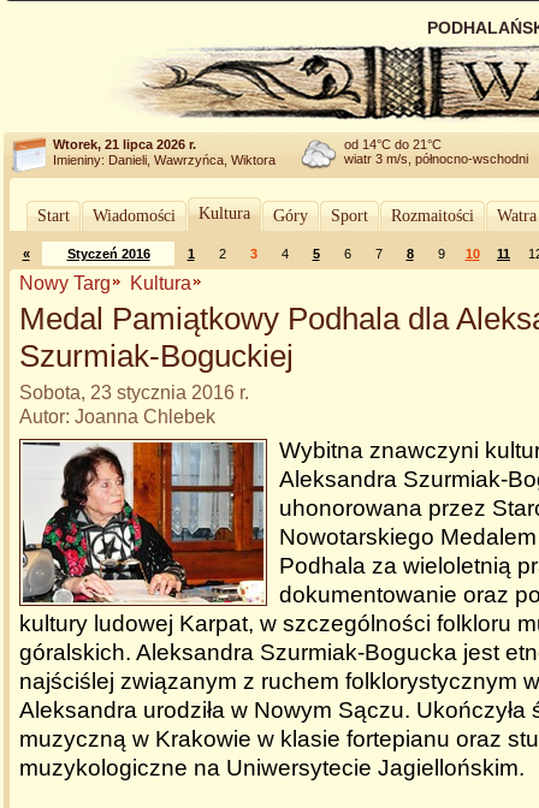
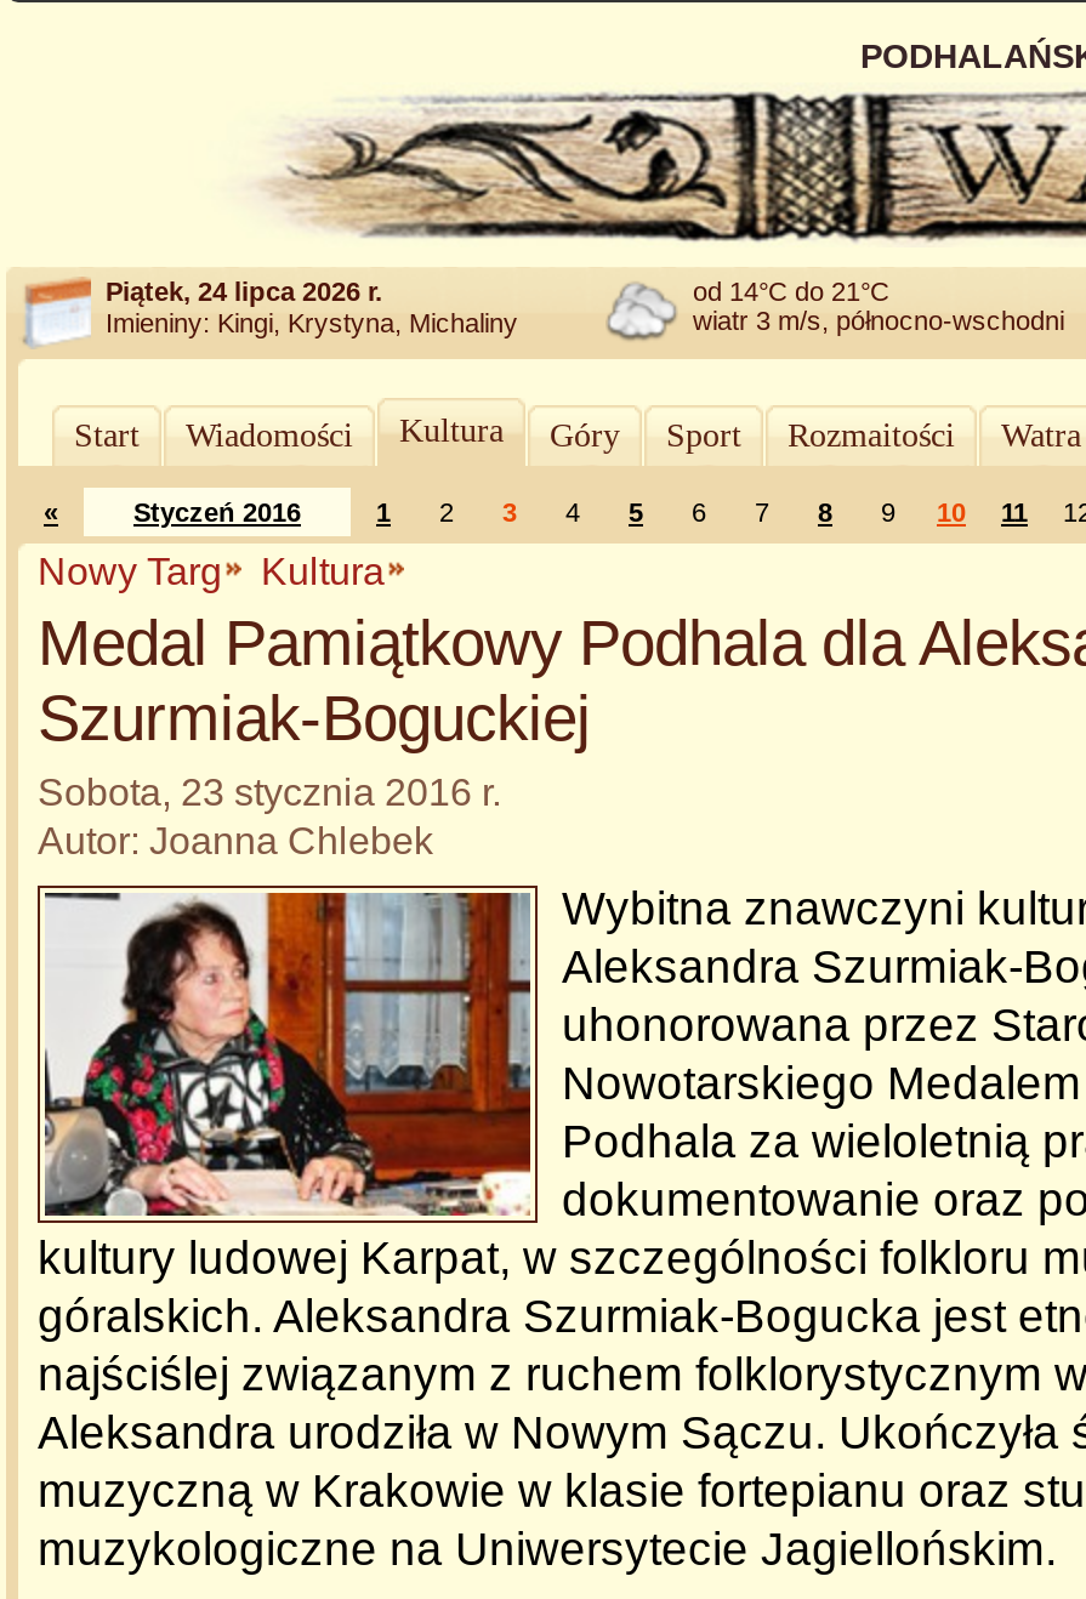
[53,137,196,151] Wtorek, 21 lipca 2026 r. -> [106,277,382,306] Piątek, 24 lipca 2026 r.
[53,153,276,167] Imieniny: Danieli, Wawrzyńca, Wiktora -> [106,308,518,337] Imieniny: Kingi, Krystyna, Michaliny

